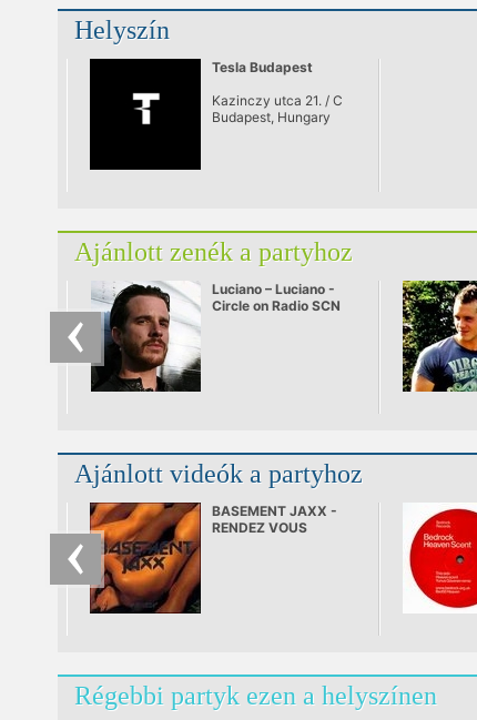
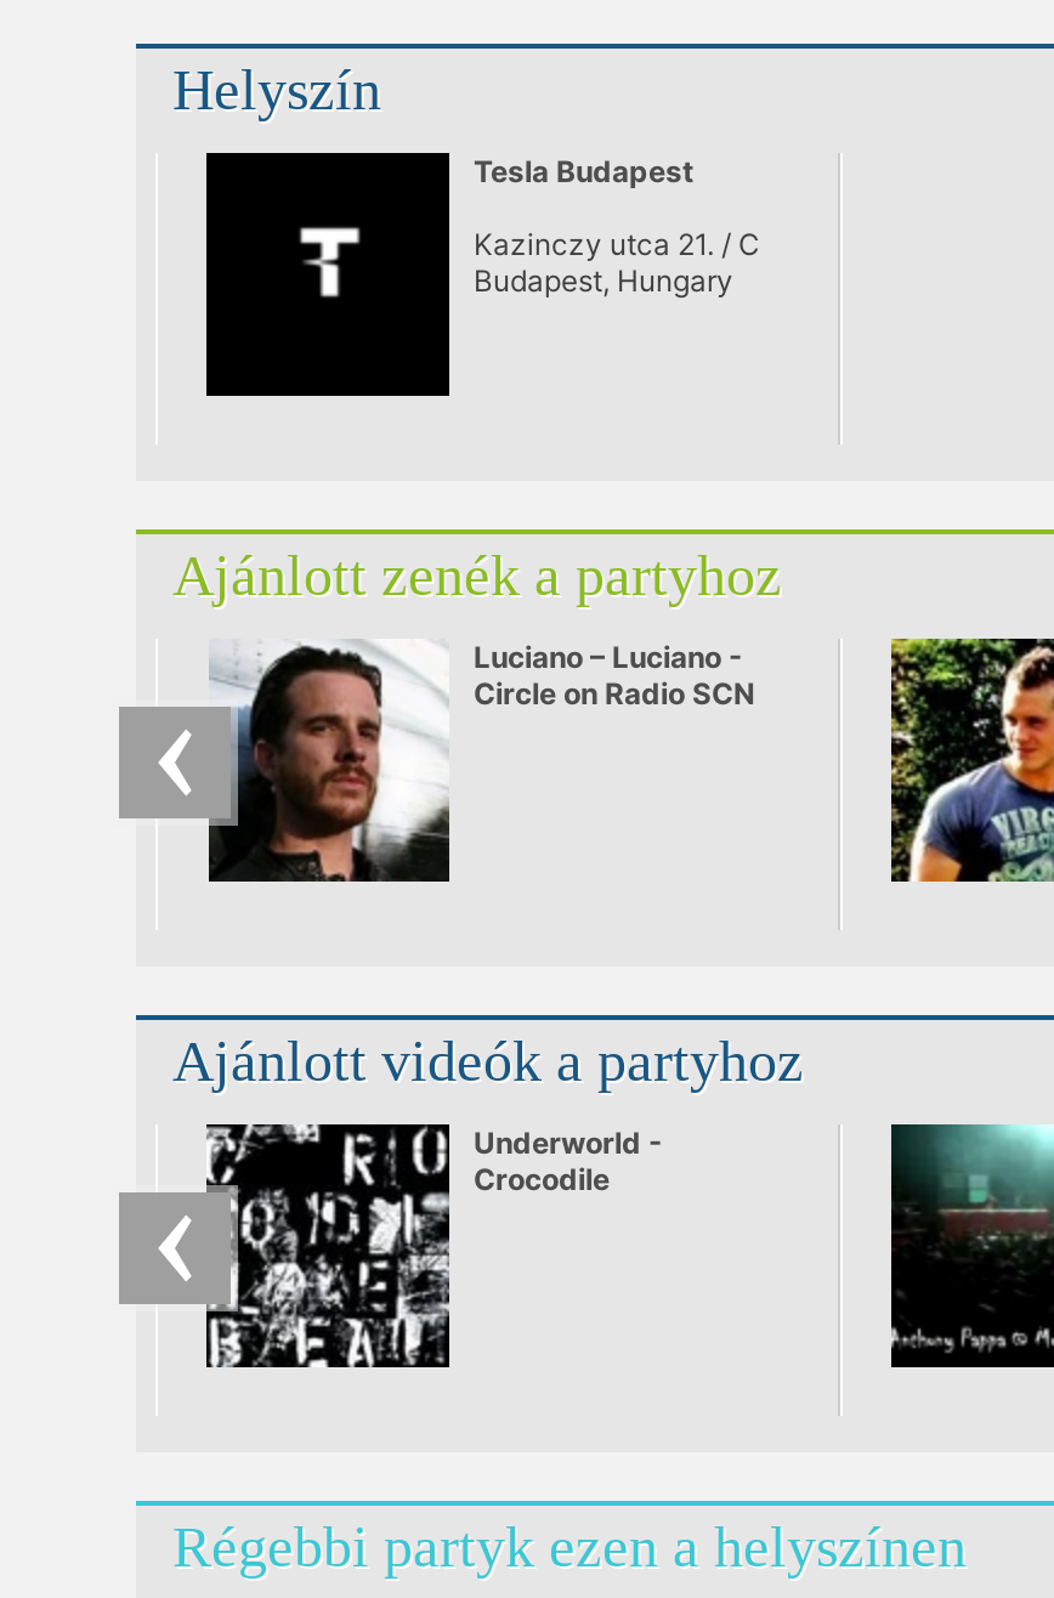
[89,501,337,615] [image] | BASEMENT JAXX - | RENDEZ VOUS -> [204,1122,663,1367] [image] | Underworld - | Crocodile
[403,503,474,613] [image] -> [889,1122,1047,1370] [image]

